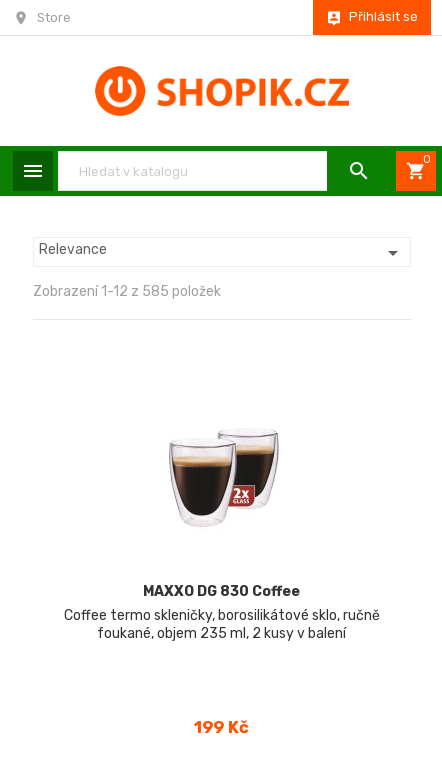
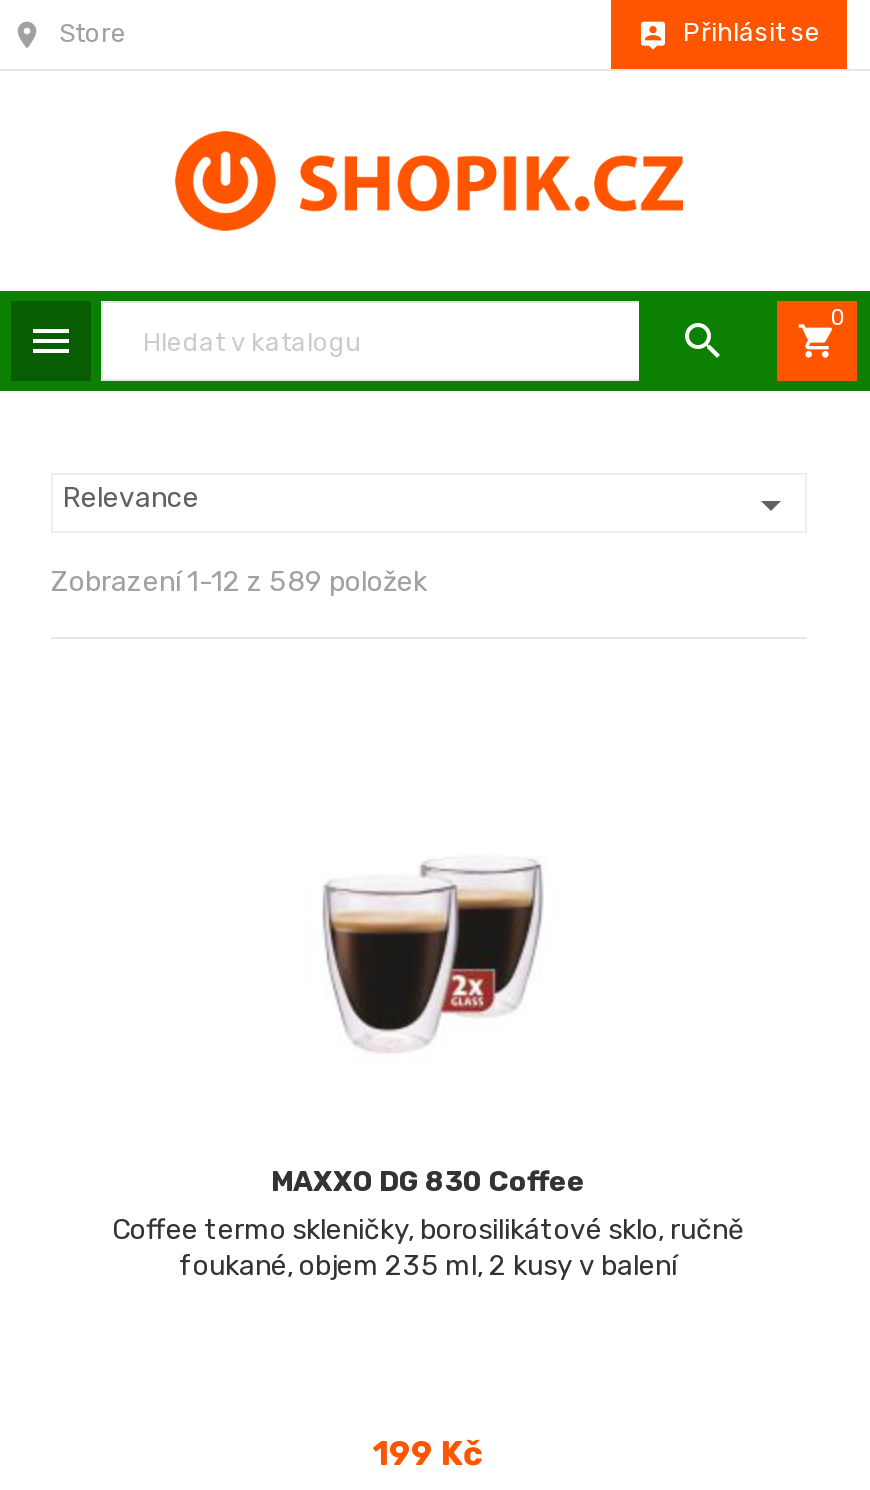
[33,283,221,300] Zobrazení 1-12 z 585 položek -> [51,565,427,599] Zobrazení 1-12 z 589 položek

